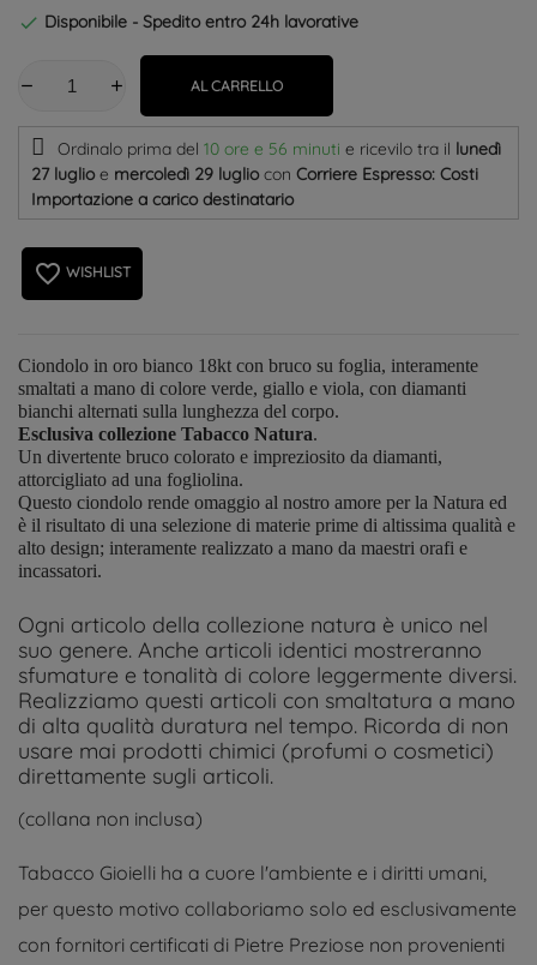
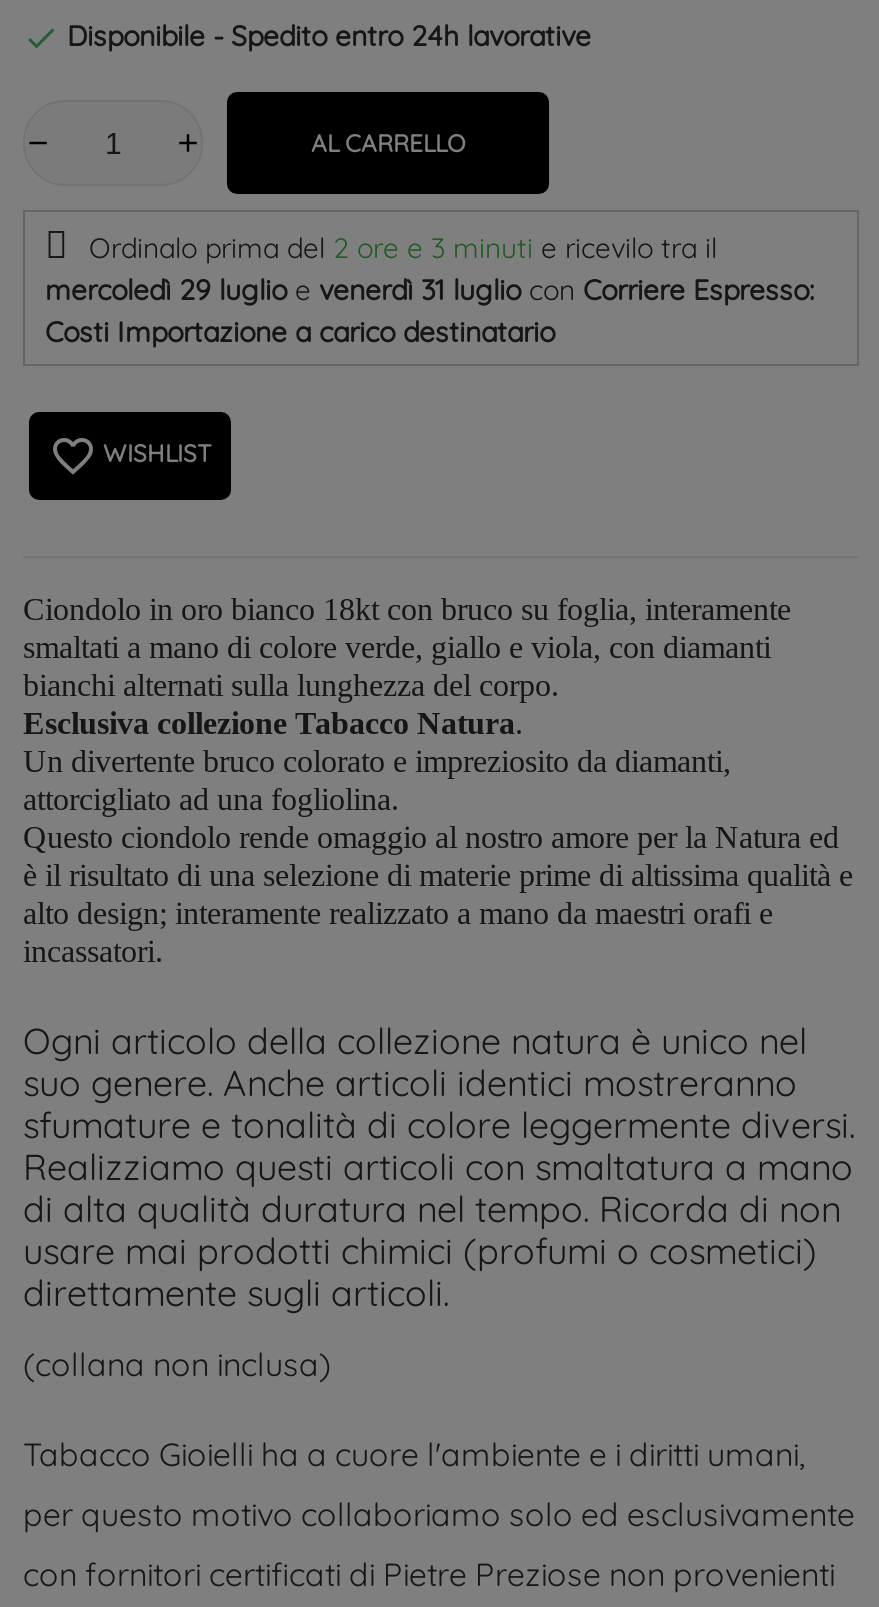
[31,139,501,211] Ordinalo prima del 10 ore e 56 minuti e ricevilo tra il lunedì | 27 luglio e mercoledì 29 luglio con Corriere Espresso: Costi | Importazione a carico destinatario -> [45,231,815,351] Ordinalo prima del 2 ore e 3 minuti e ricevilo tra il | mercoledì 29 luglio e venerdì 31 luglio con Corriere Espresso: | Costi Importazione a carico destinatario

